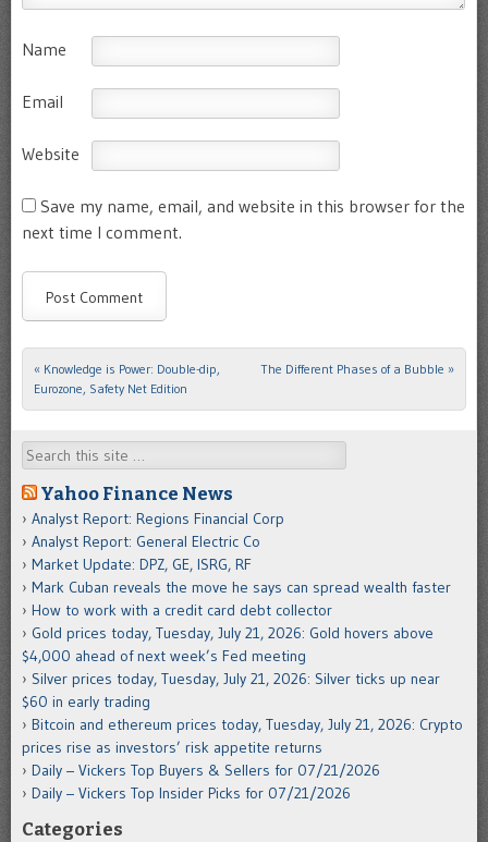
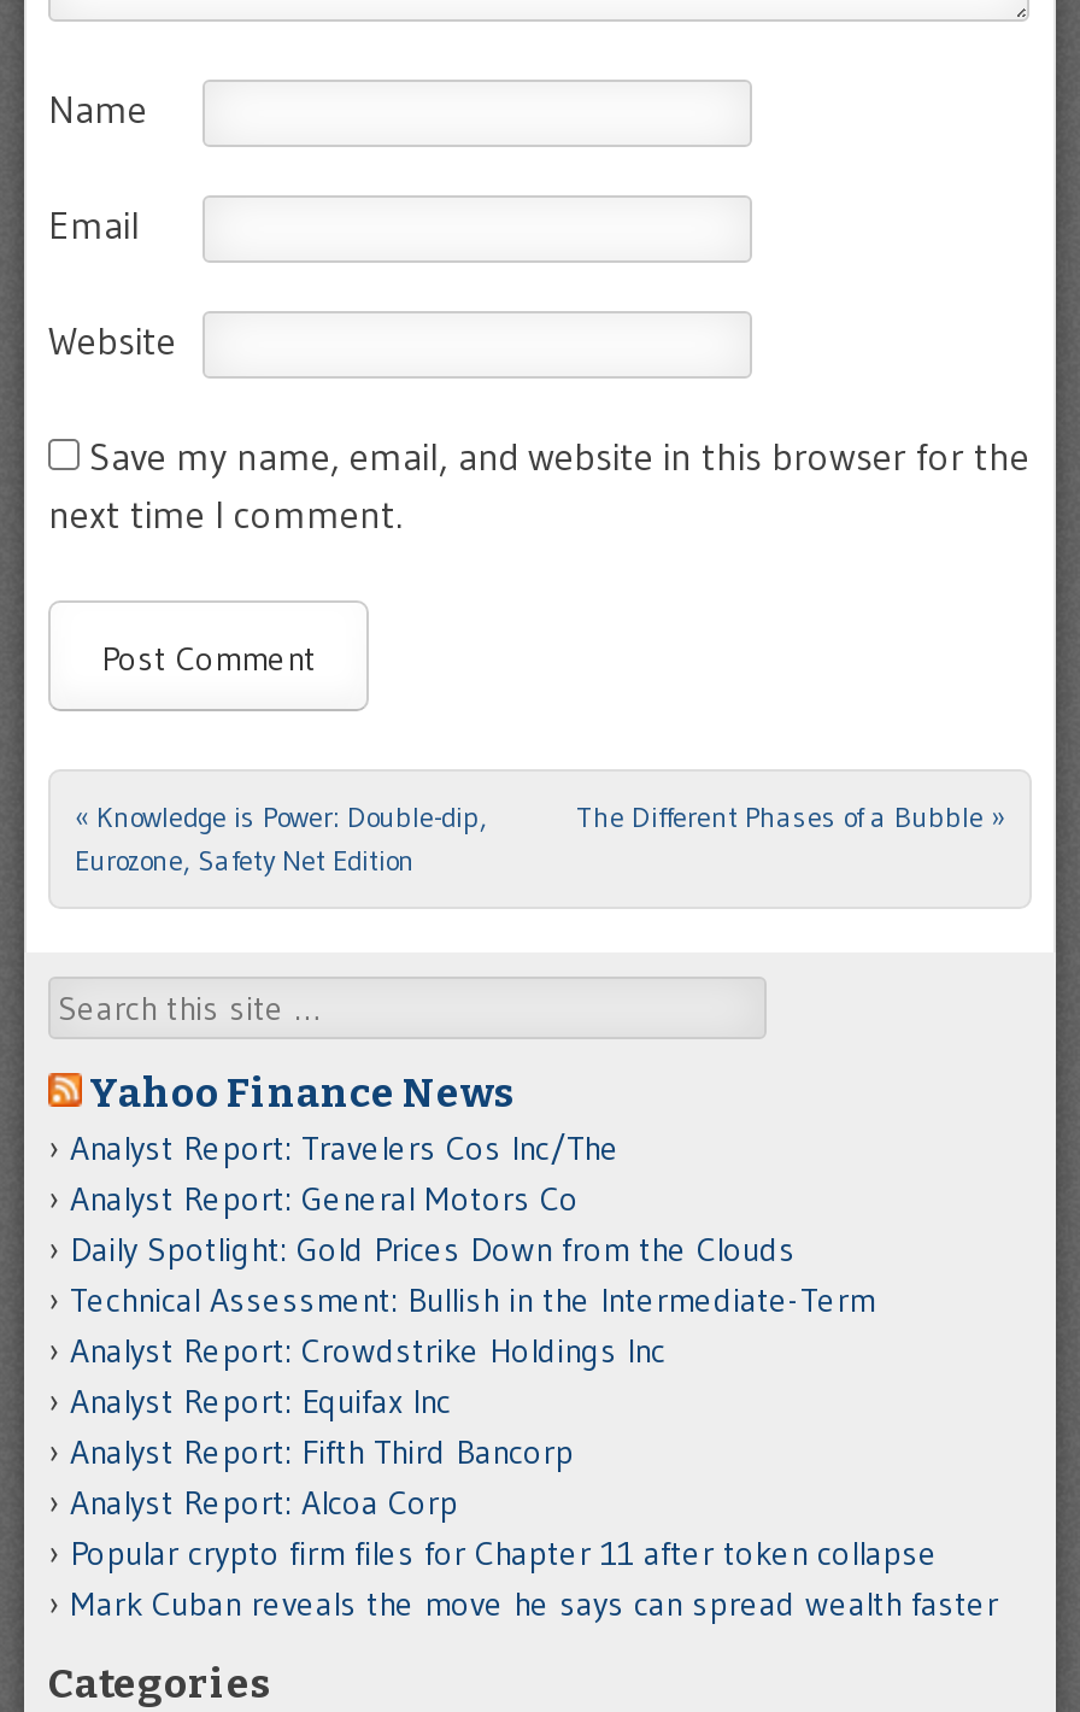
[32,508,284,574] Analyst Report: Regions Financial Corp | Analyst Report: General Electric Co | Market Update: DPZ, GE, ISRG, RF -> [70,1125,938,1574] Analyst Report: Travelers Cos Inc/The | Analyst Report: General Motors Co | Daily Spotlight: Gold Prices Down from the Clouds | Technical Assessment: Bullish in the Intermediate-Term | Analyst Report: Crowdstrike Holdings Inc | Analyst Report: Equifax Inc | Analyst Report: Fifth Third Bancorp | Analyst Report: Alcoa Corp | Popular crypto firm files for Chapter 11 after token collapse
moved [32,577,451,596] -> [70,1581,998,1624]: Mark Cuban reveals the move he says can spread wealth faster
[22,600,463,802] How to work with a credit card debt collector | Gold prices today, Tuesday, July 21, 2026: Gold hovers above | $4,000 ahead of next week’s Fed meeting | Silver prices today, Tuesday, July 21, 2026: Silver ticks up near | $60 in early trading | Bitcoin and ethereum prices today, Tuesday, July 21, 2026: Crypto | prices rise as investors’ risk appetite returns | Daily – Vickers Top Buyers & Sellers for 07/21/2026 | Daily – Vickers Top Insider Picks for 07/21/2026 -> none

